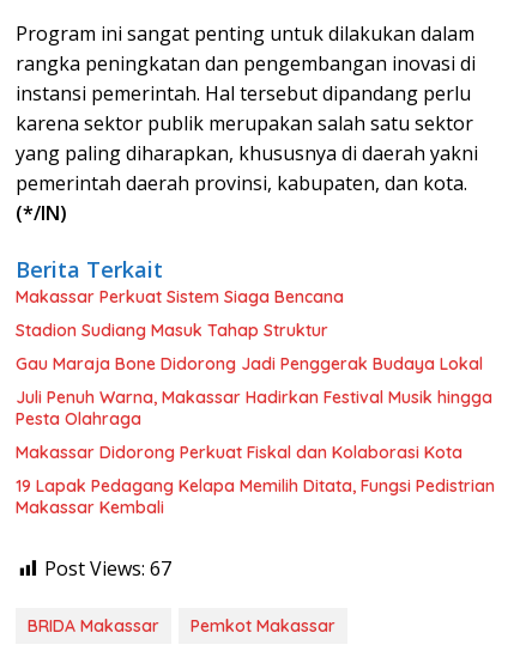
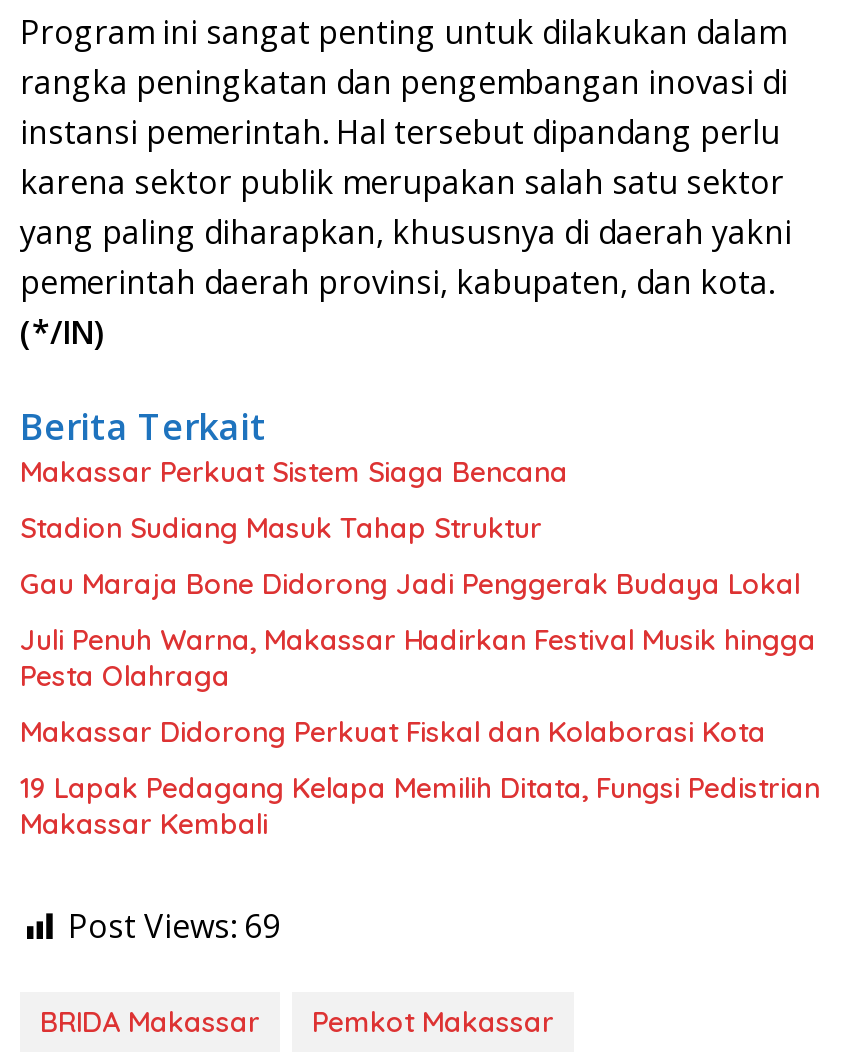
[44,555,171,582] Post Views: 67 -> [68,904,280,948] Post Views: 69

